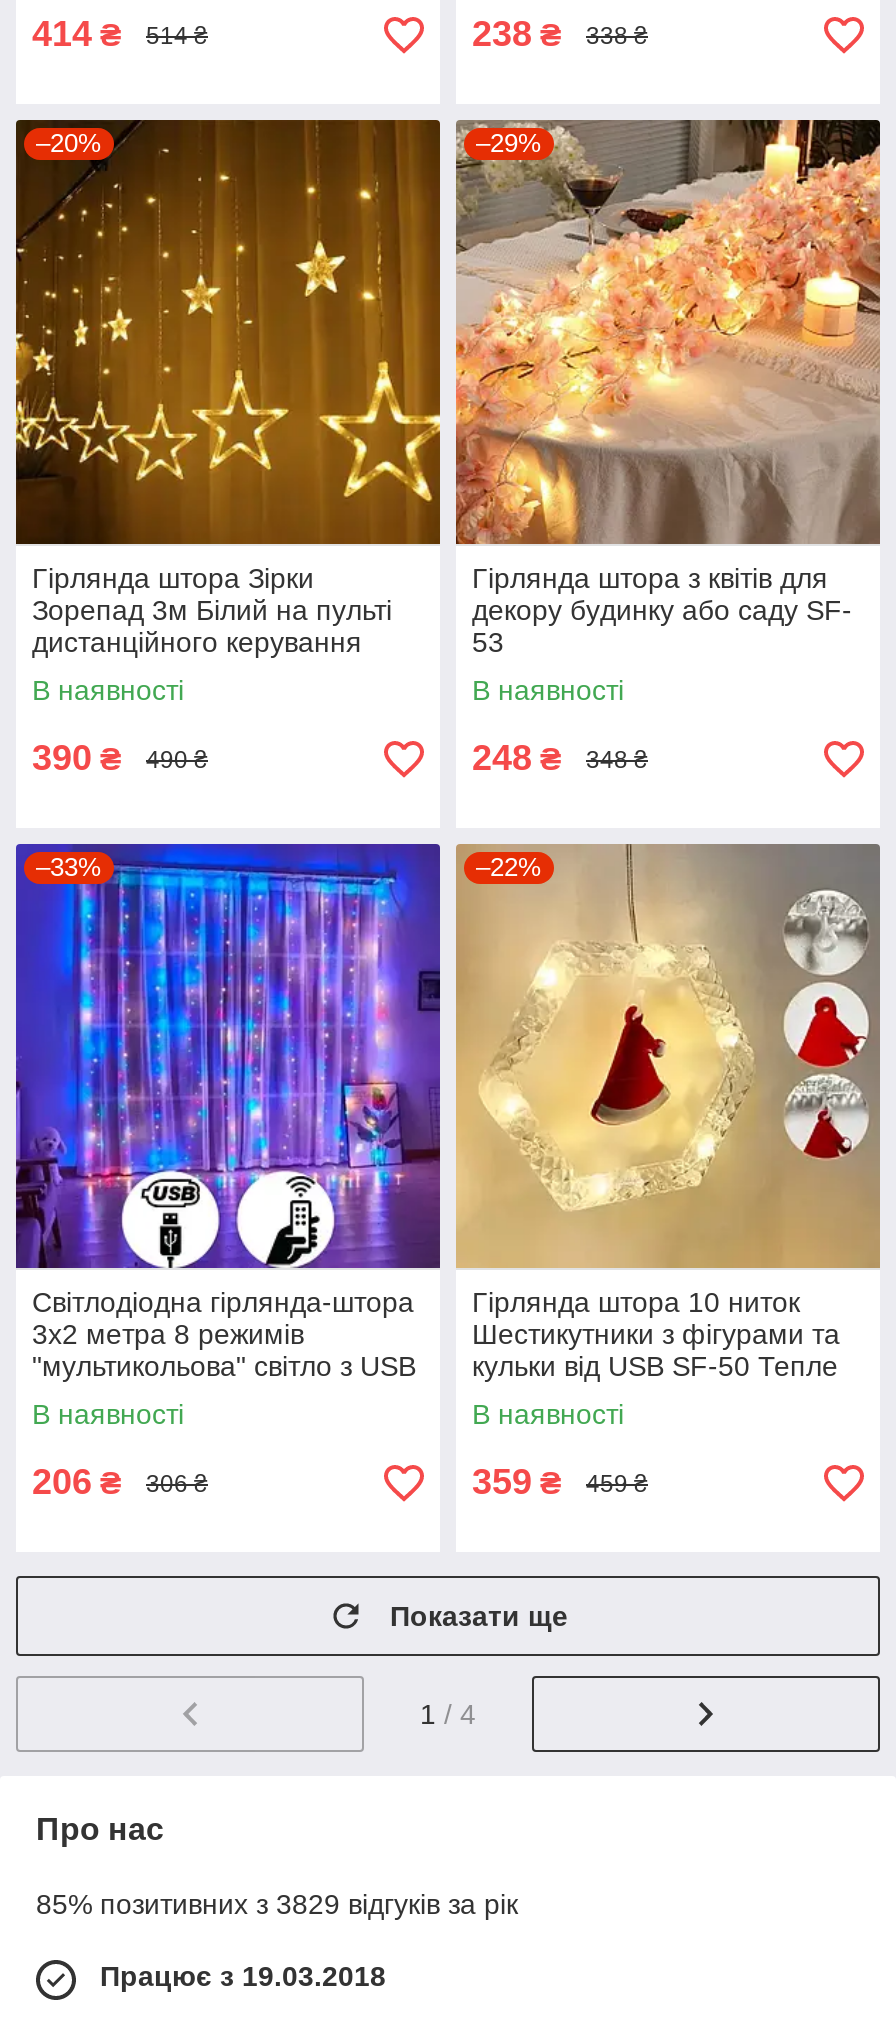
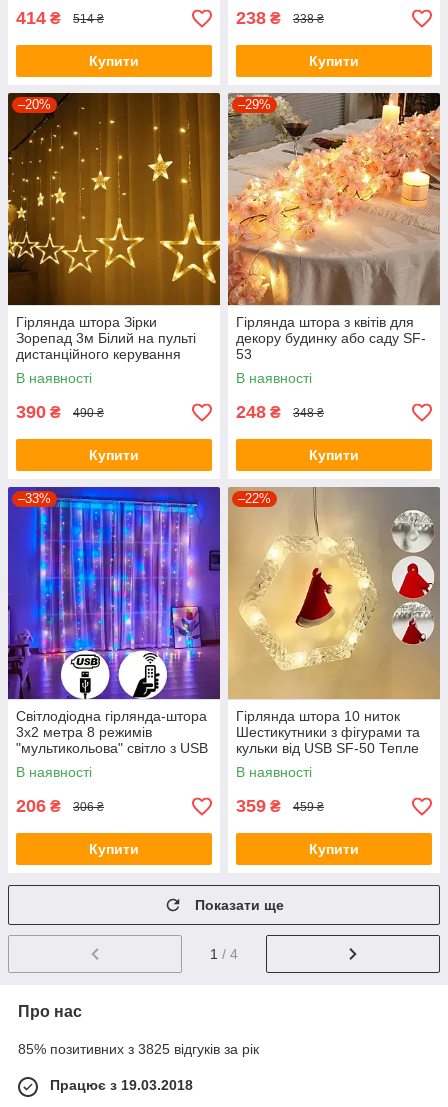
none -> [89,53,139,69] Купити
none -> [309,53,359,69] Купити
none -> [89,447,139,463] Купити
none -> [309,447,359,463] Купити
none -> [89,841,139,857] Купити
none -> [309,841,359,857] Купити
[36,1888,518,1920] 85% позитивних з 3829 відгуків за рік -> [18,1041,259,1057] 85% позитивних з 3825 відгуків за рік

